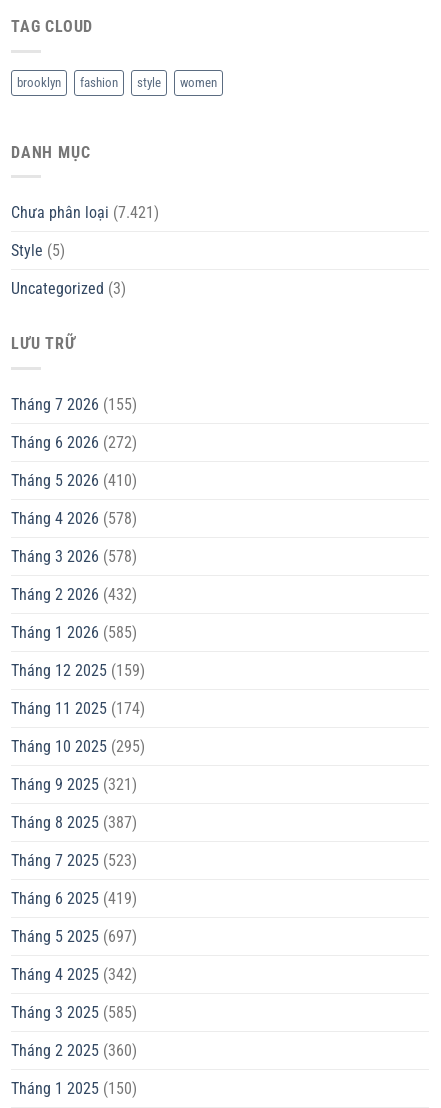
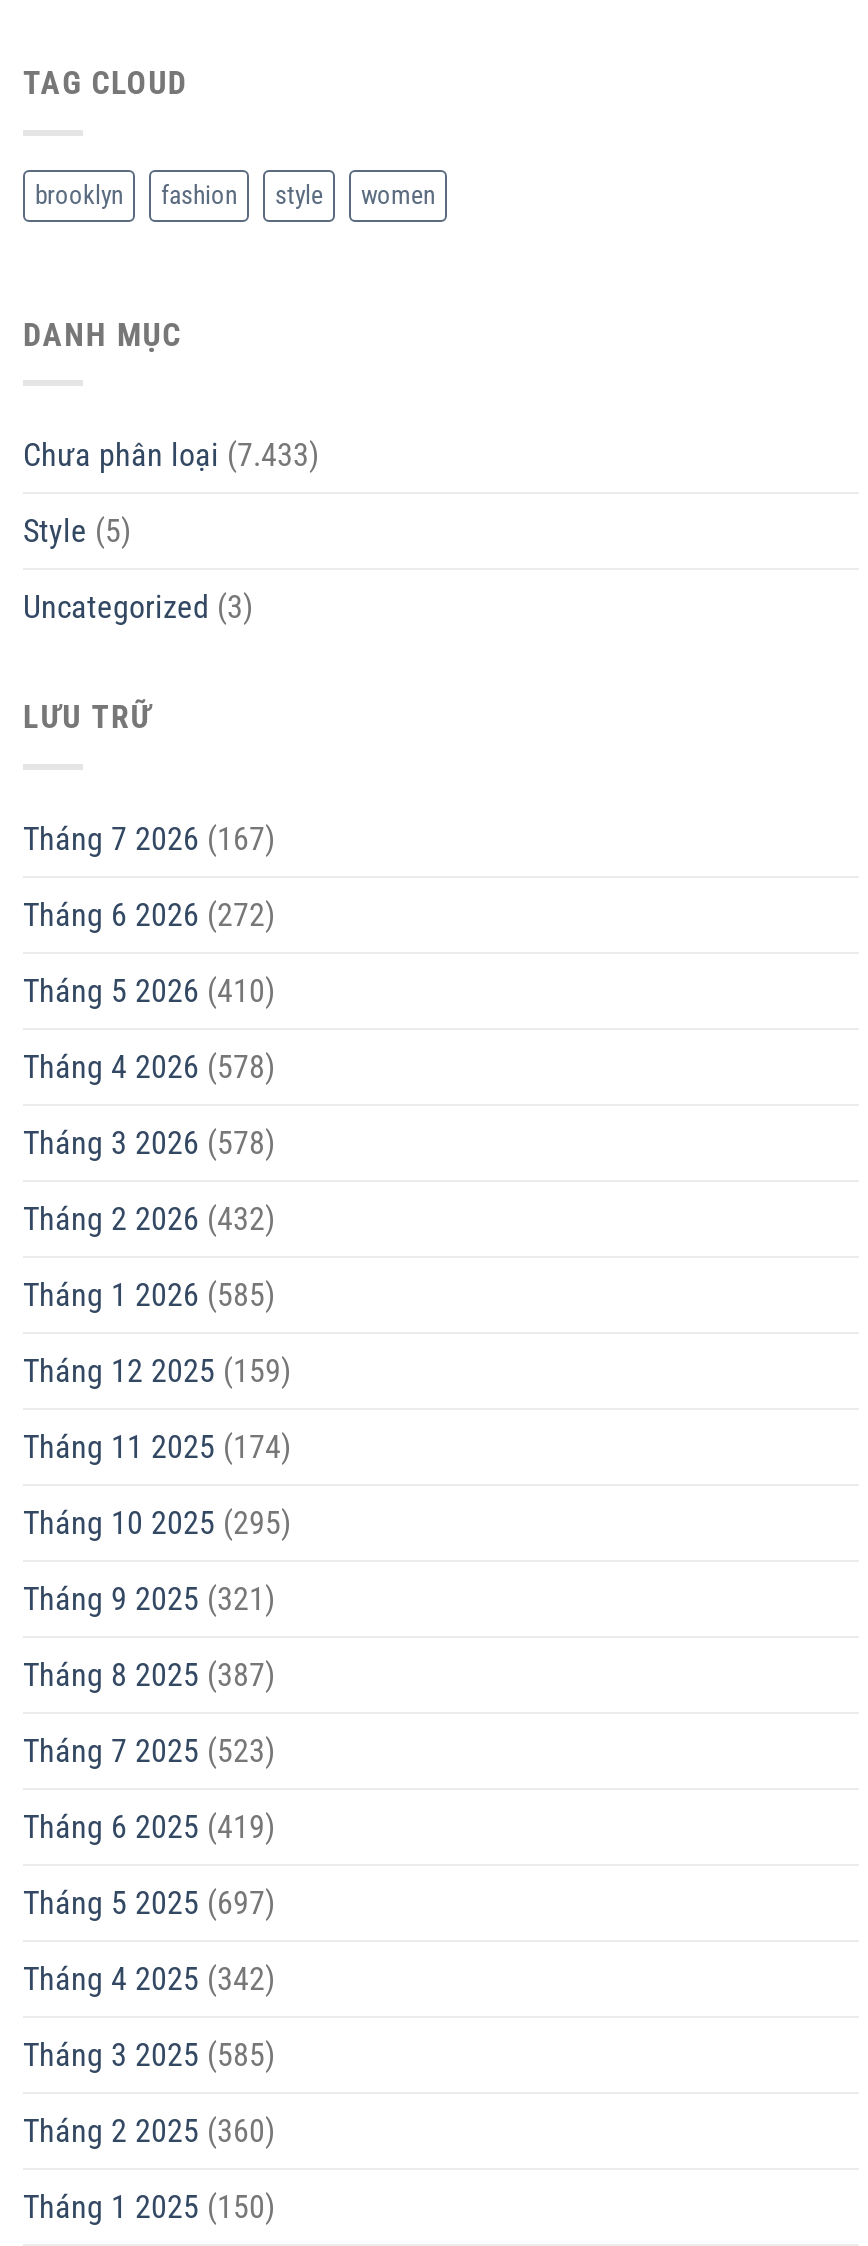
[11,203,159,222] Chưa phân loại (7.421) -> [23,436,319,474] Chưa phân loại (7.433)
[11,395,137,414] Tháng 7 2026 (155) -> [23,819,275,857] Tháng 7 2026 (167)

